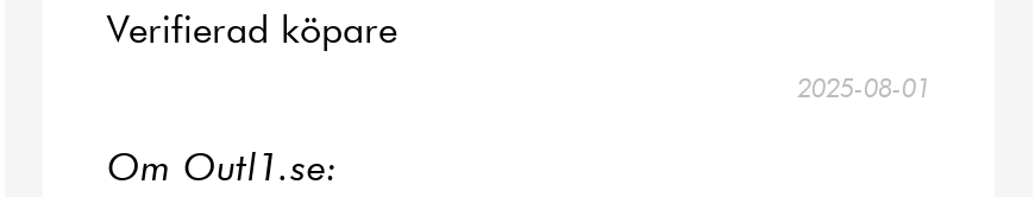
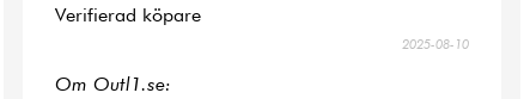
[797,71,930,104] 2025-08-01 -> [402,36,469,52] 2025-08-10

